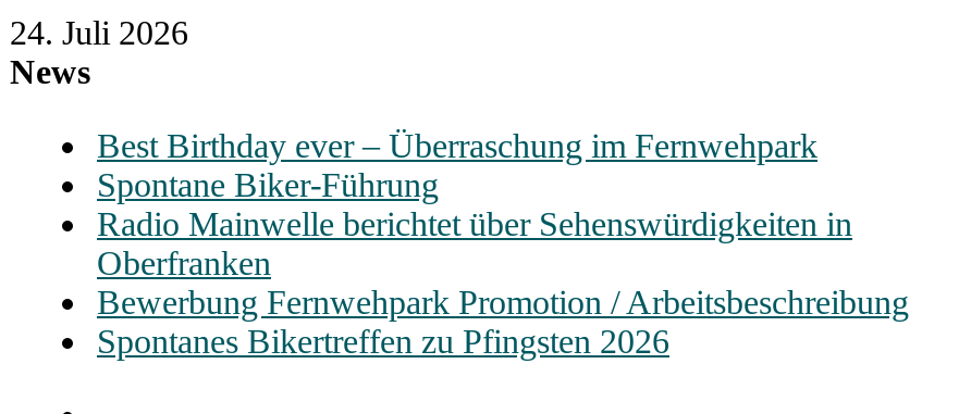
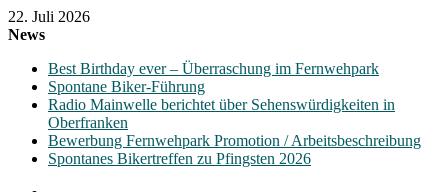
[10,14,188,51] 24. Juli 2026 -> [8,8,90,25] 22. Juli 2026

